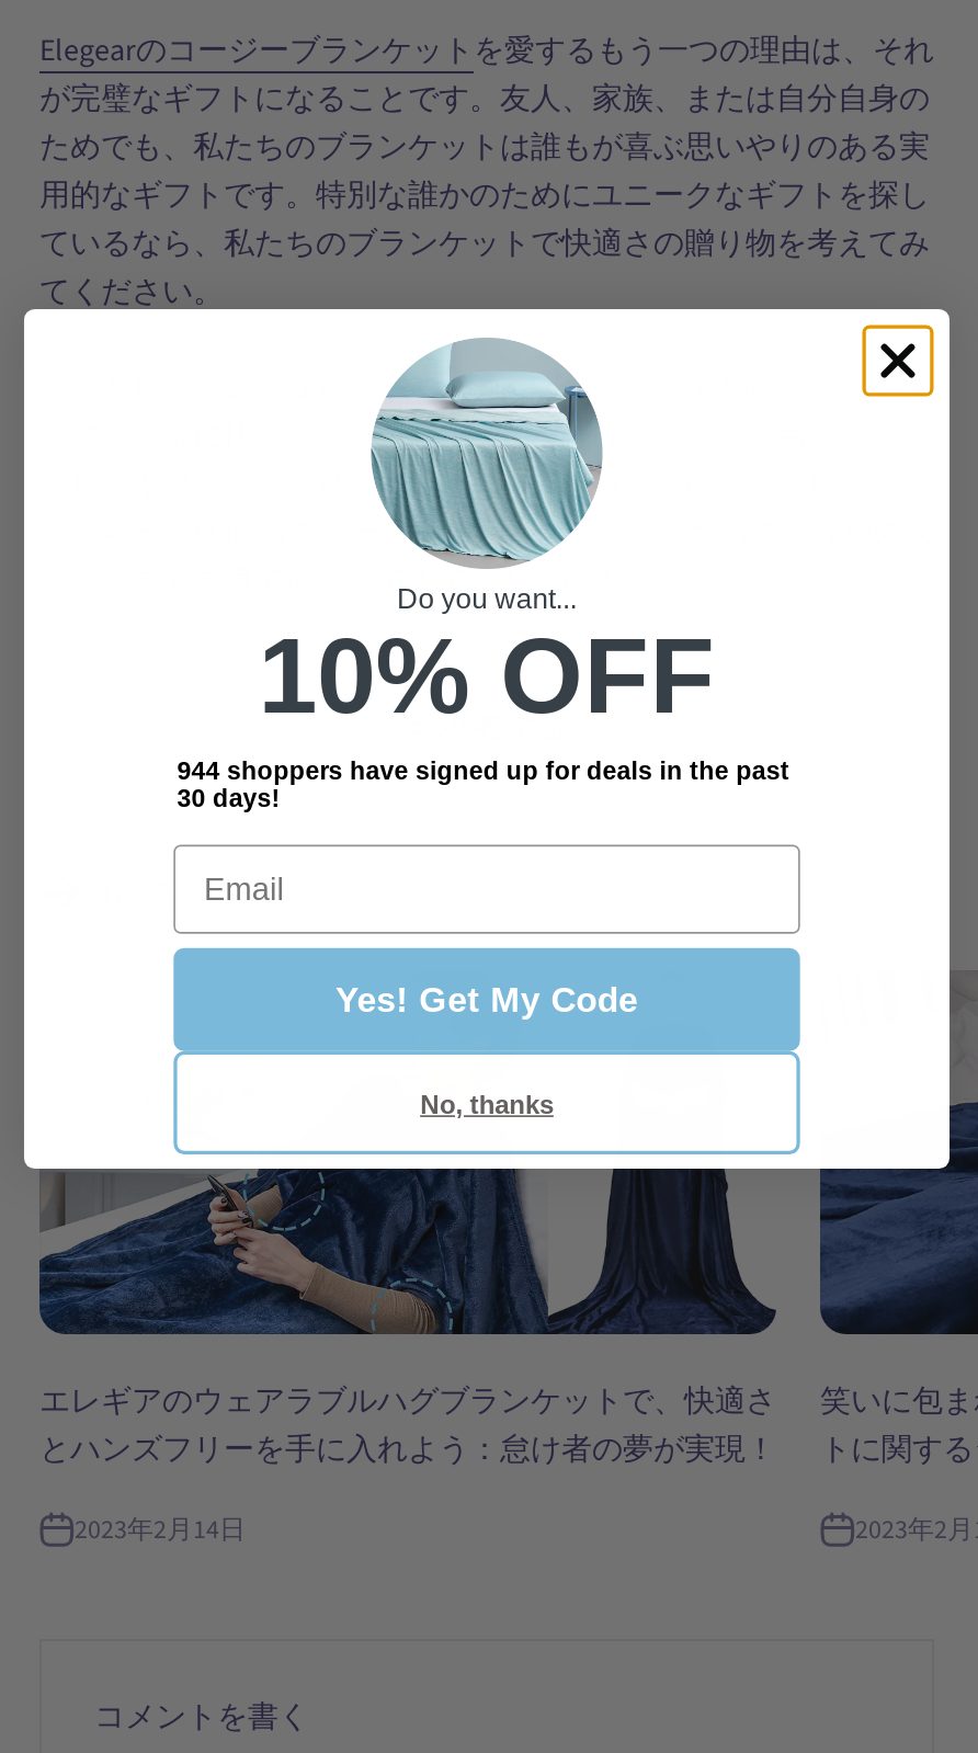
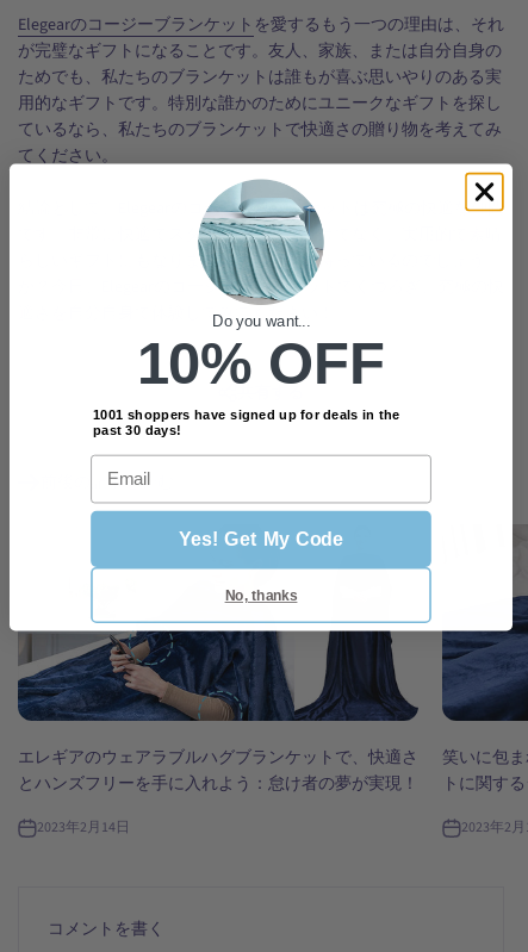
[177,754,789,811] 944 shoppers have signed up for deals in the past | 30 days! -> [93,407,400,438] 1001 shoppers have signed up for deals in the | past 30 days!

